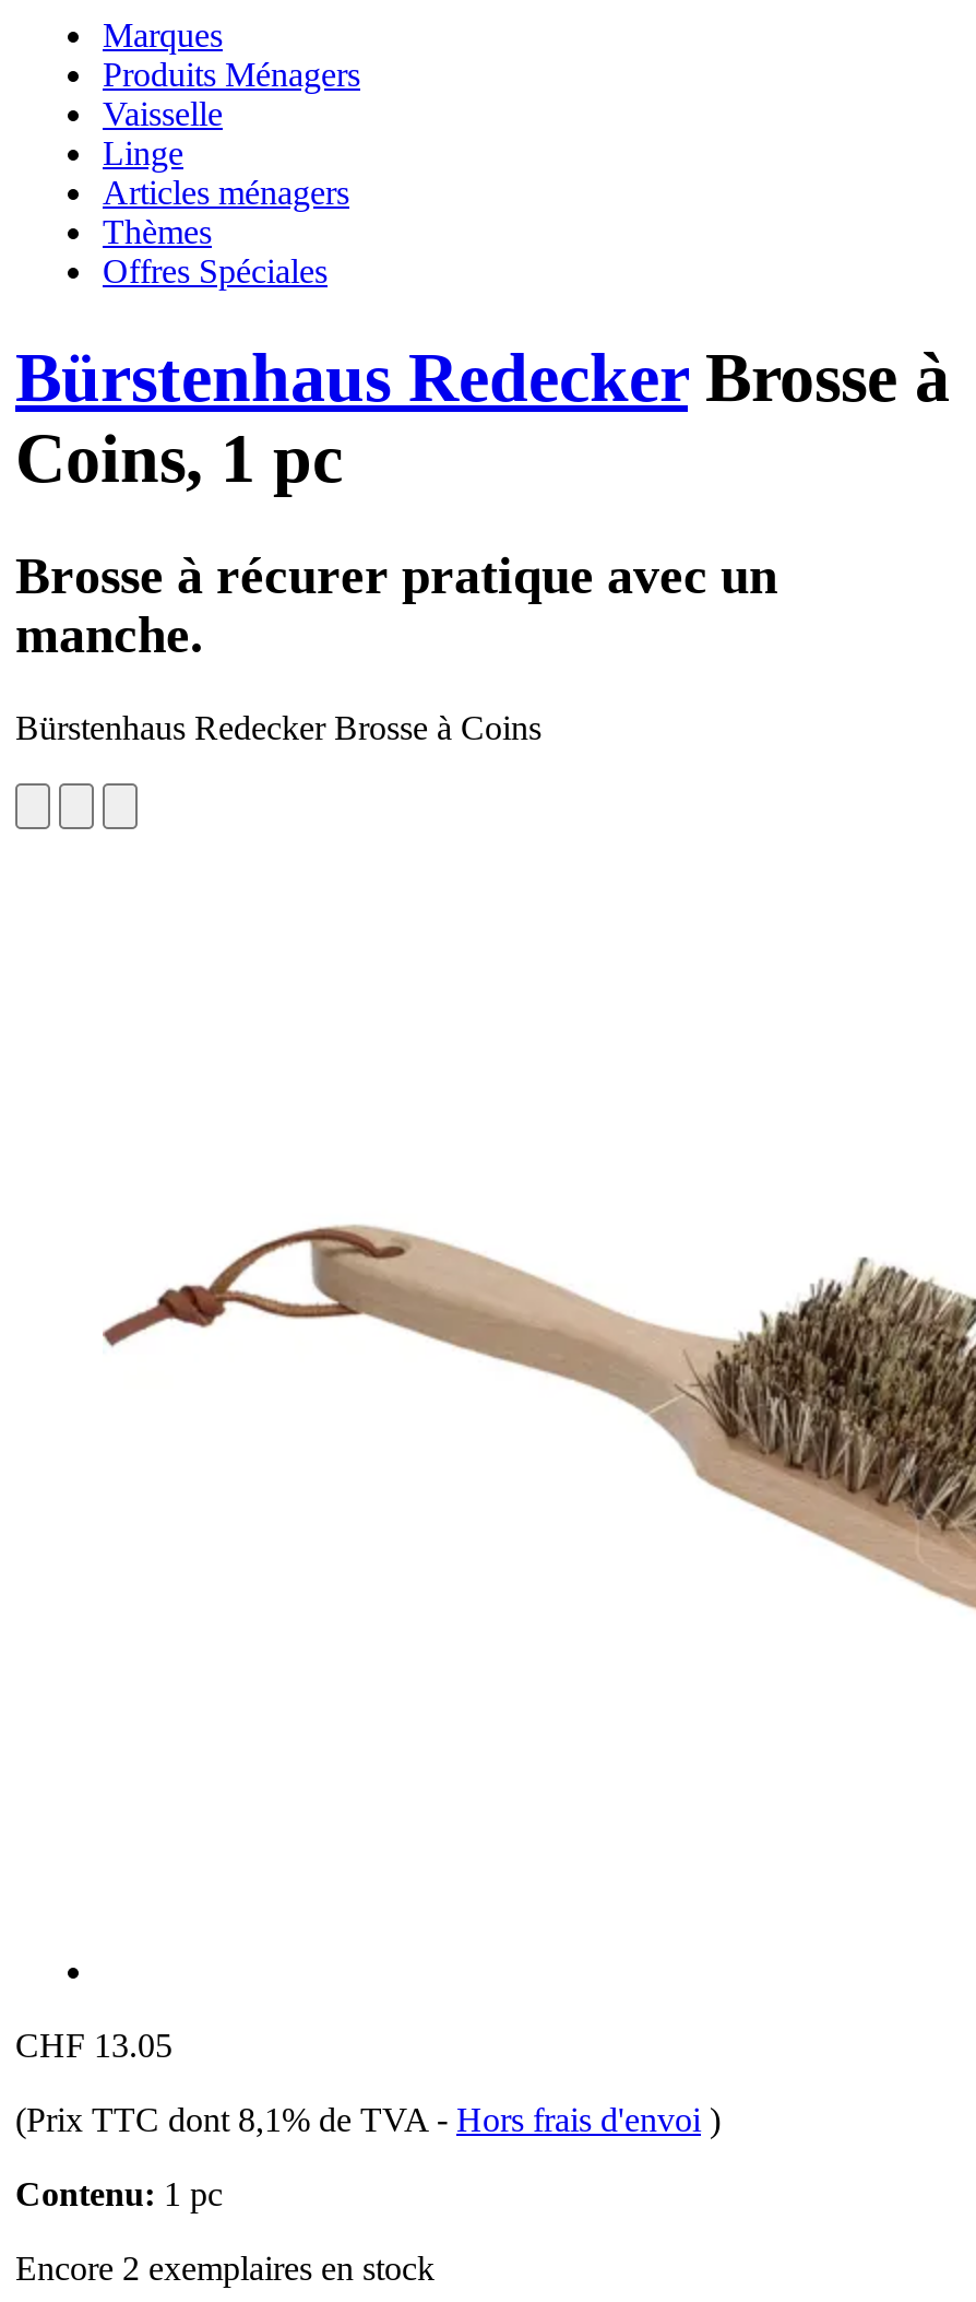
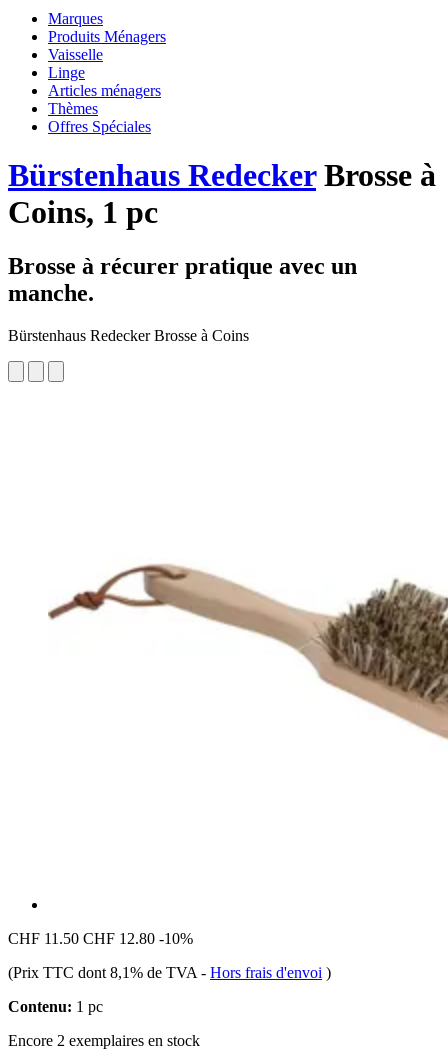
[15,2026,172,2063] CHF 13.05 -> [8,930,193,947] CHF 11.50 CHF 12.80 -10%

